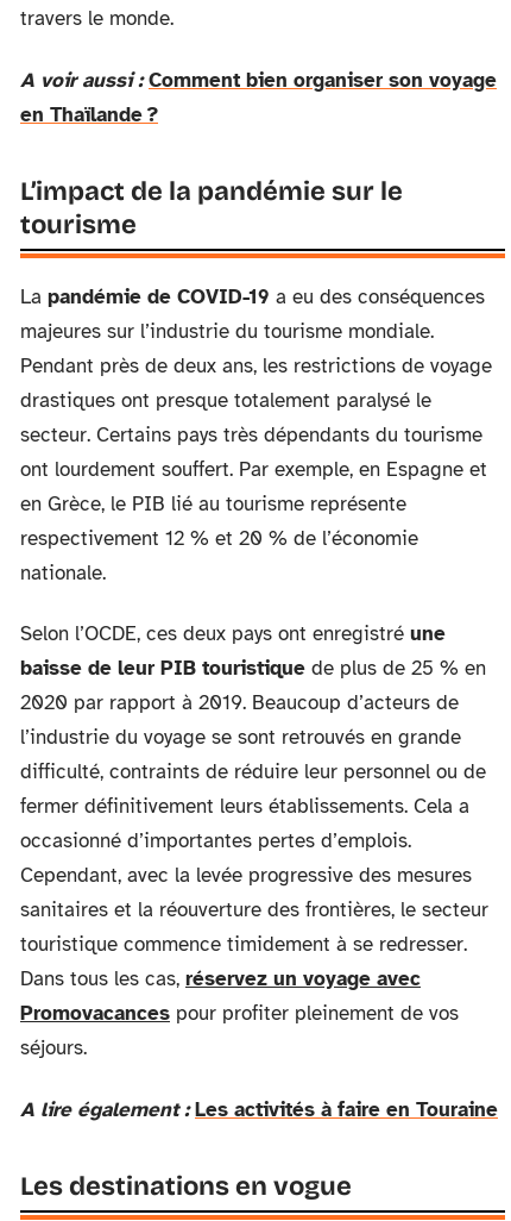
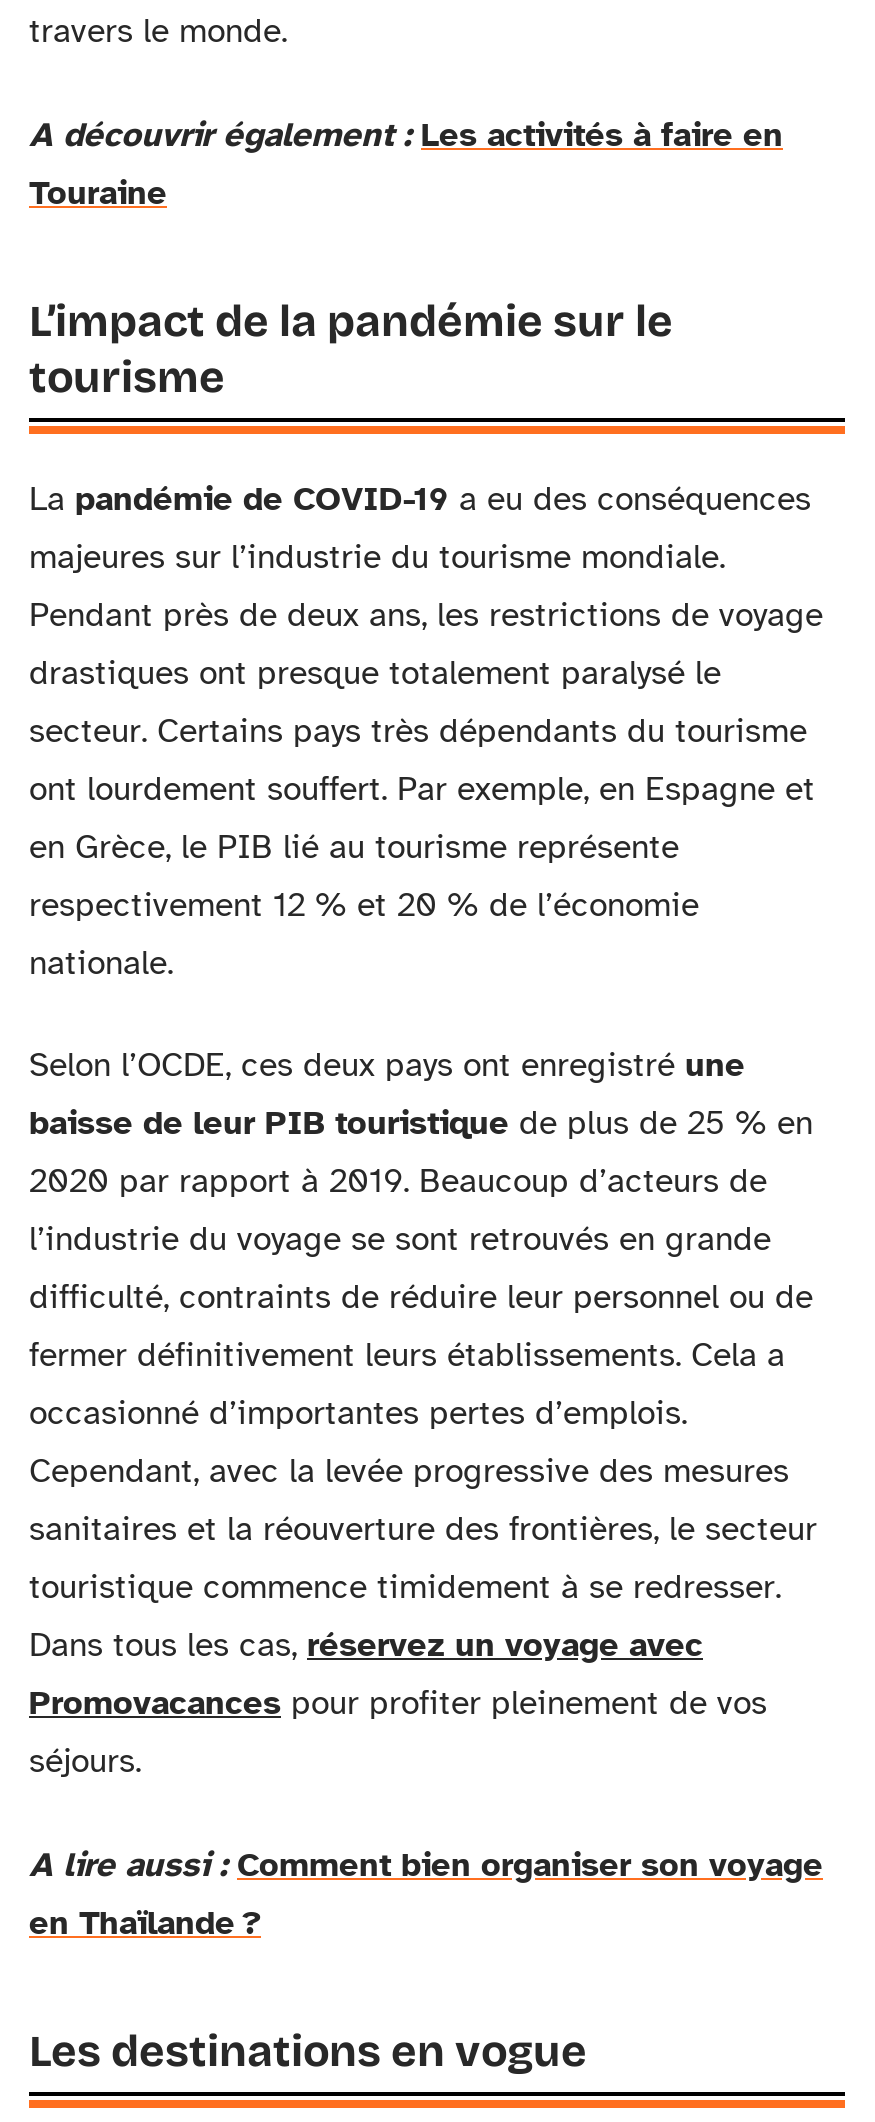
[20,67,497,127] A voir aussi : Comment bien organiser son voyage | en Thaïlande ? -> [29,113,783,213] A découvrir également : Les activités à faire en | Touraine
[20,1097,498,1122] A lire également : Les activités à faire en Touraine -> [29,1843,823,1943] A lire aussi : Comment bien organiser son voyage | en Thaïlande ?

